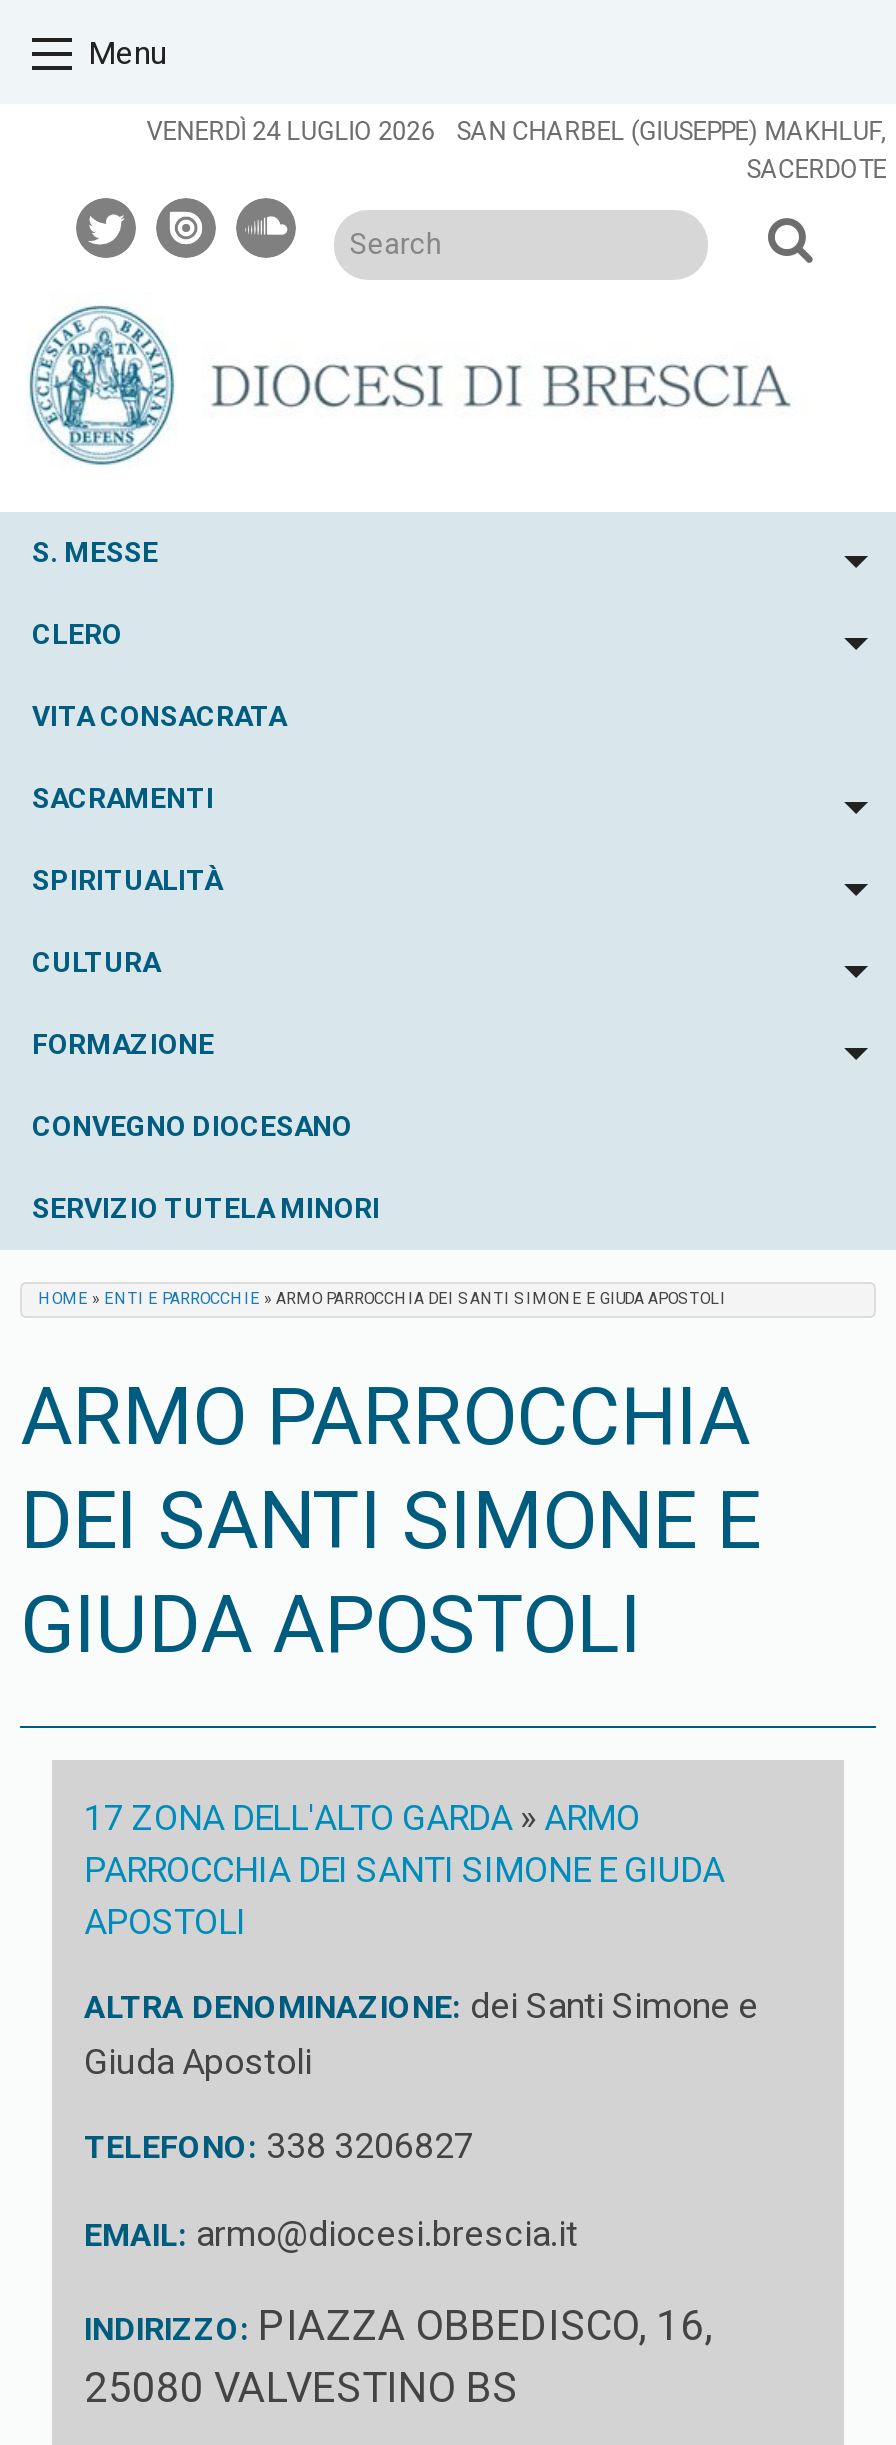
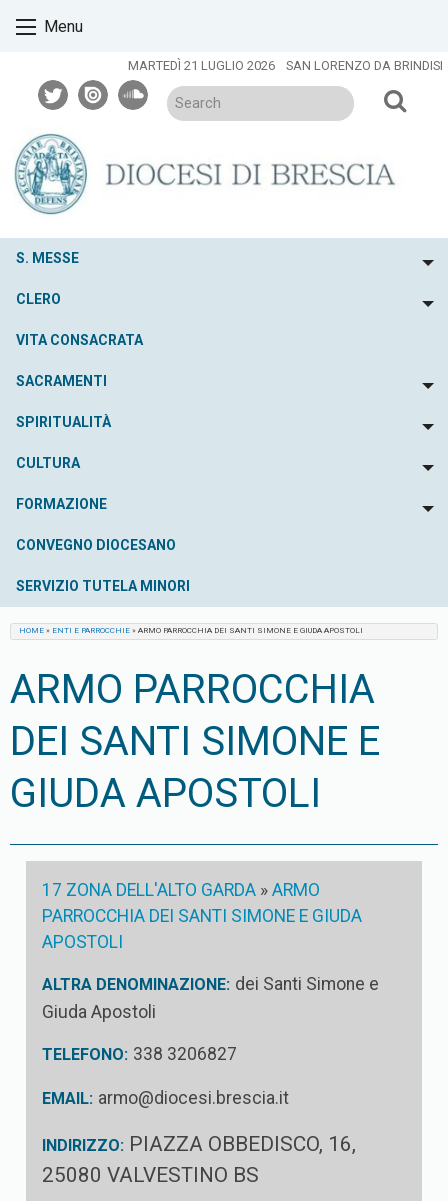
[146,117,886,185] VENERDÌ 24 LUGLIO 2026 SAN CHARBEL (GIUSEPPE) MAKHLUF, | SACERDOTE -> [128,58,443,73] MARTEDÌ 21 LUGLIO 2026 SAN LORENZO DA BRINDISI

